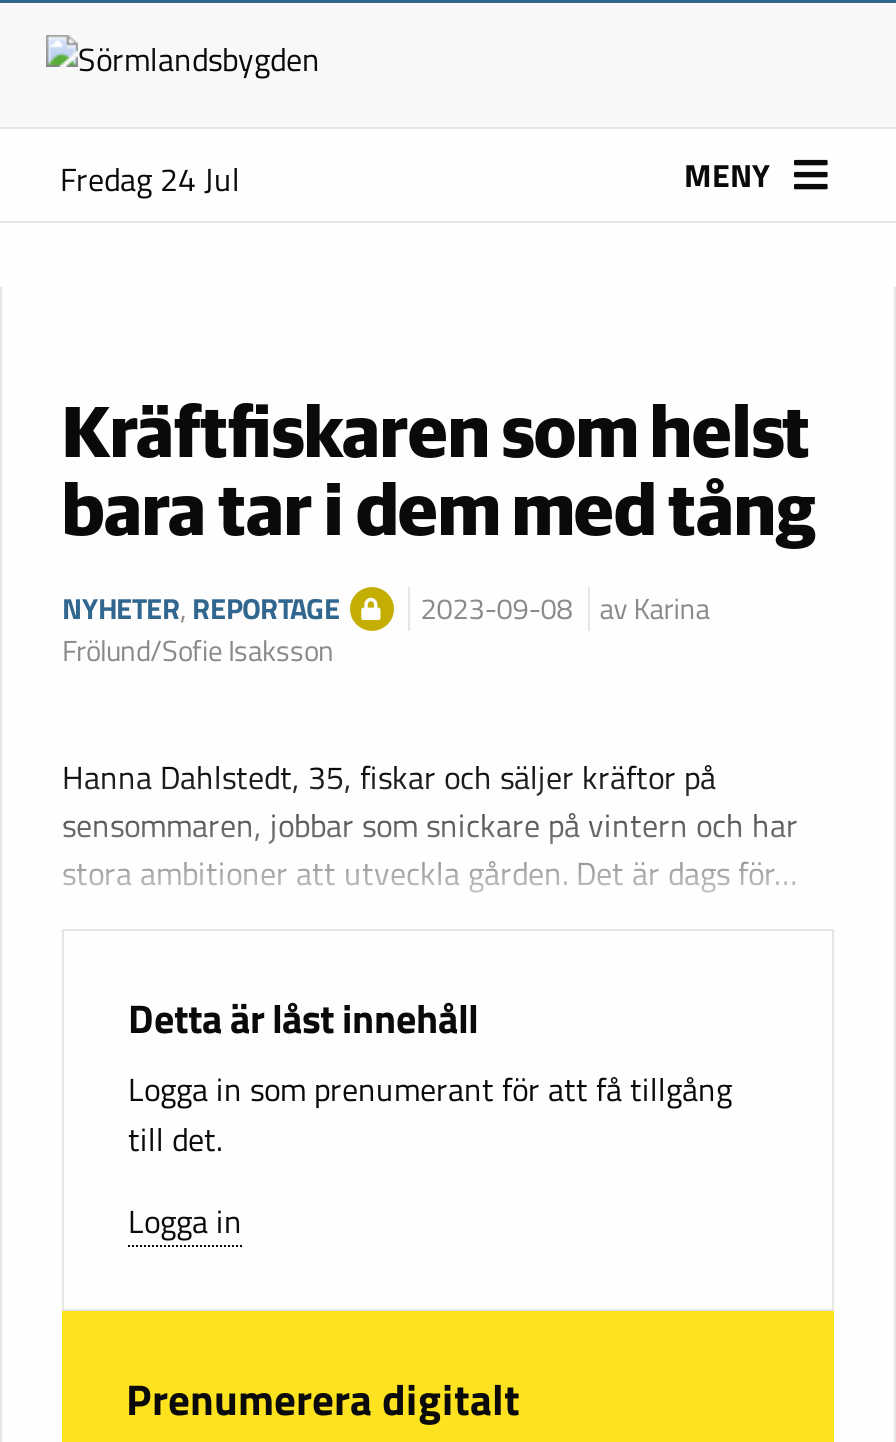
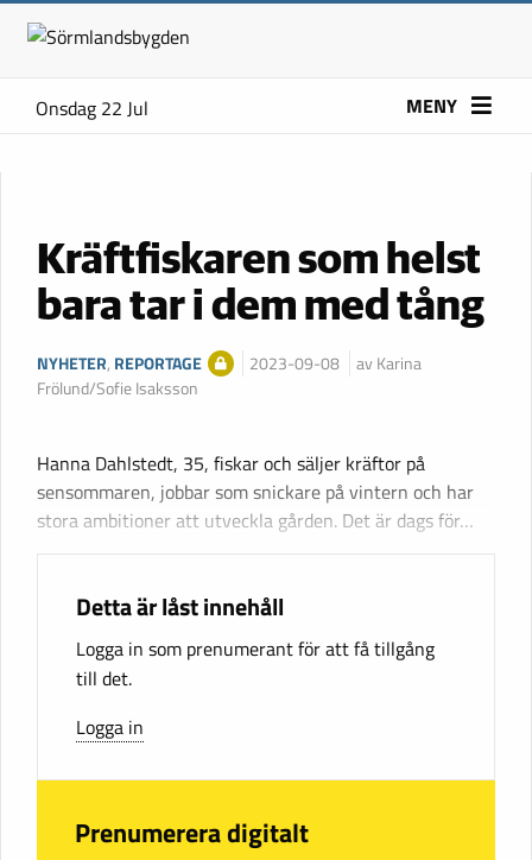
[60,155,240,203] Fredag 24 Jul -> [36,94,148,122] Onsdag 22 Jul

